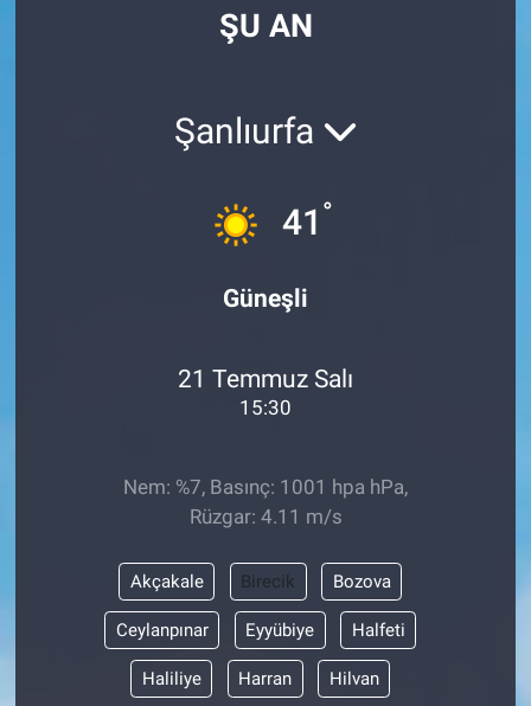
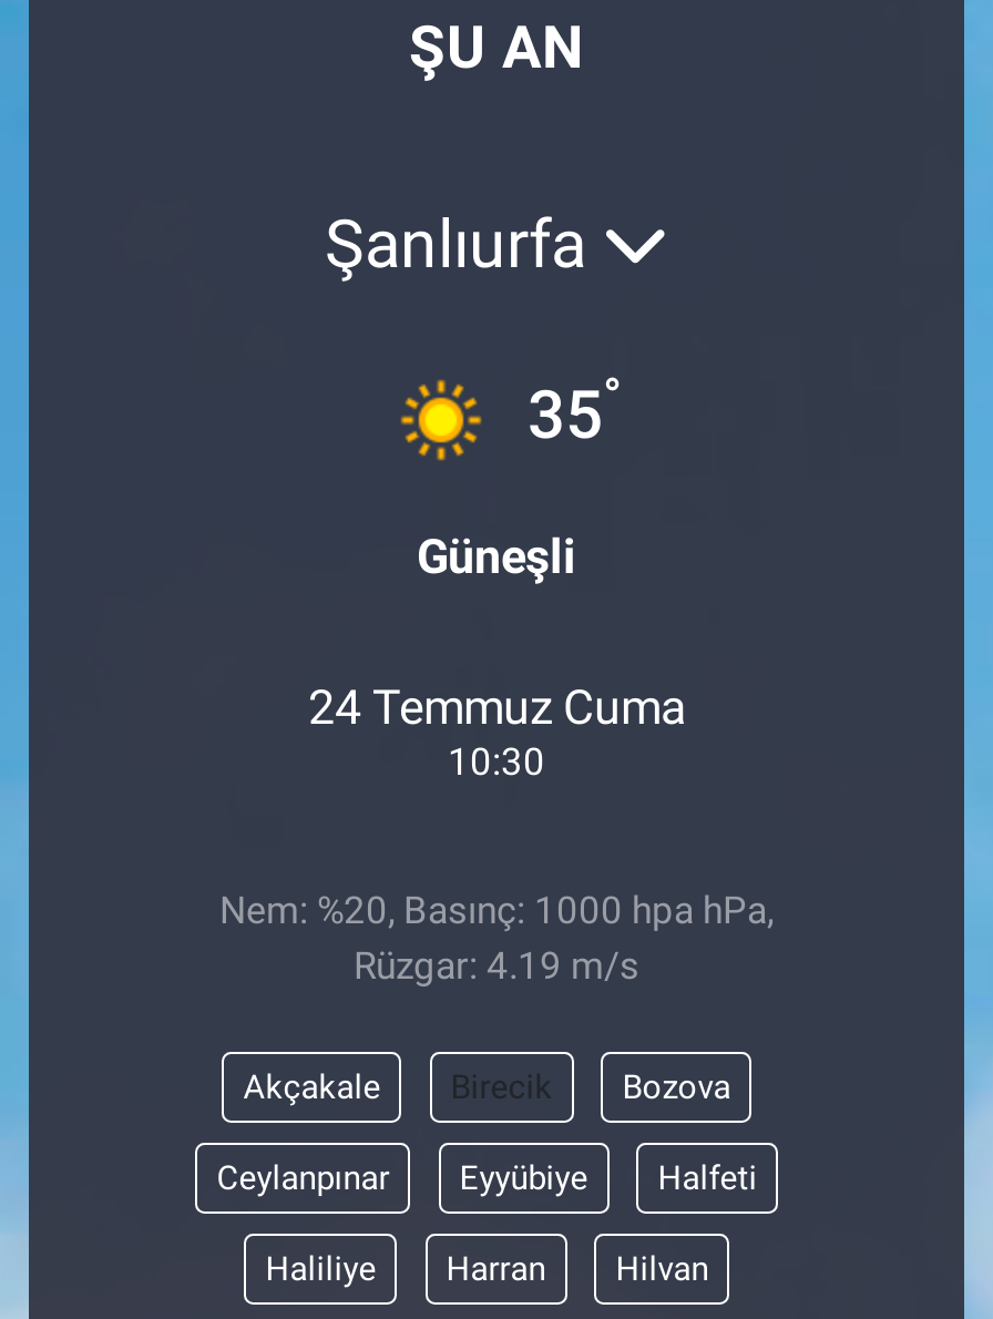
[282,196,333,243] 41° -> [528,366,623,453] 35°
[178,363,353,393] 21 Temmuz Salı -> [308,679,685,734] 24 Temmuz Cuma
[239,395,292,419] 15:30 -> [448,738,545,783] 10:30
[123,475,408,499] Nem: %7, Basınç: 1001 hpa hPa, -> [219,888,774,932] Nem: %20, Basınç: 1000 hpa hPa,
[189,505,342,528] Rüzgar: 4.11 m/s -> [354,943,639,988] Rüzgar: 4.19 m/s

